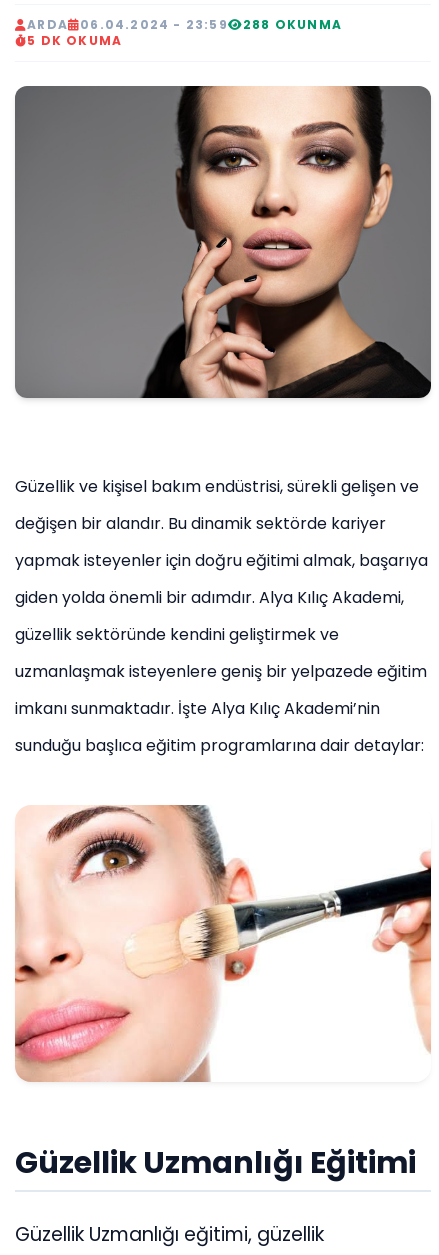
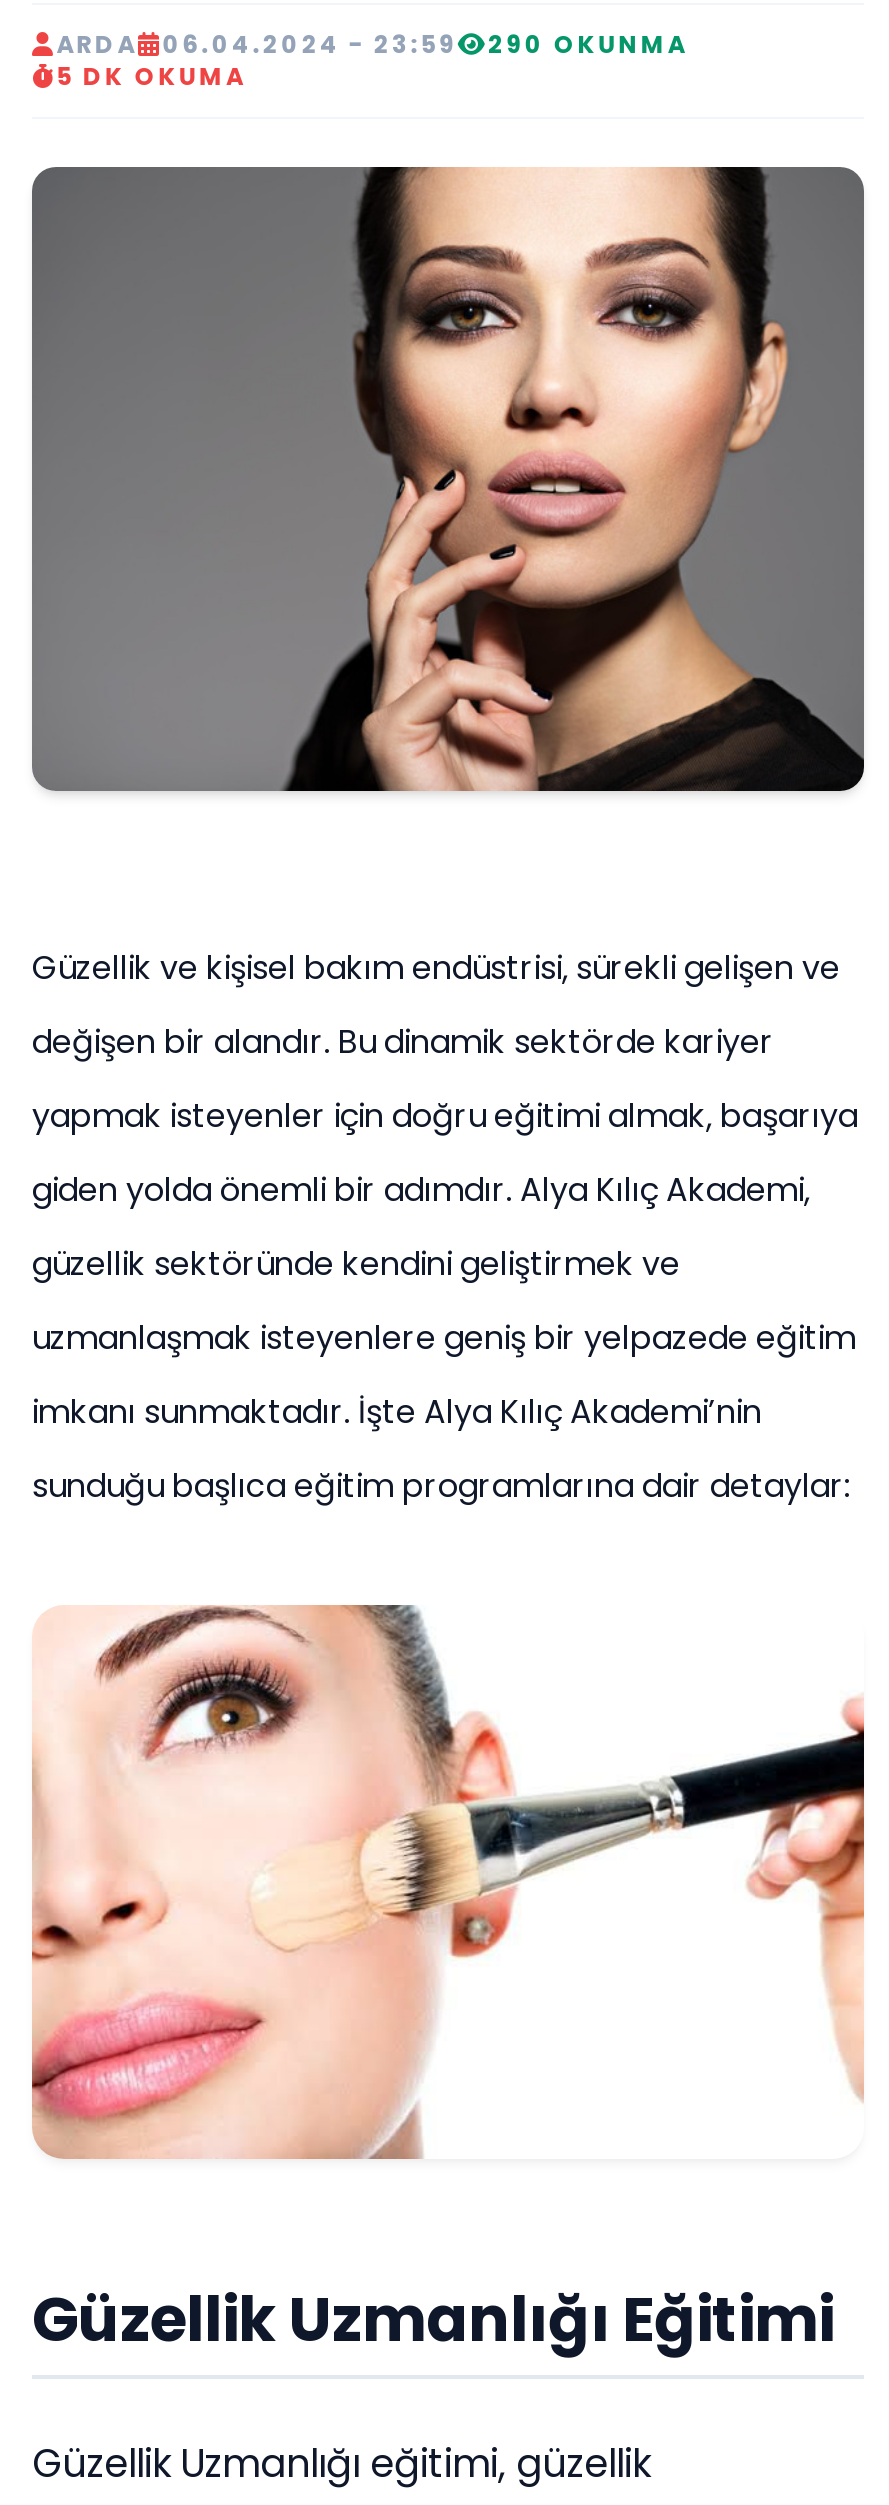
[27,16,342,33] ARDA 06.04.2024 - 23:59 288 OKUNMA -> [56,27,688,61] ARDA 06.04.2024 - 23:59 290 OKUNMA

